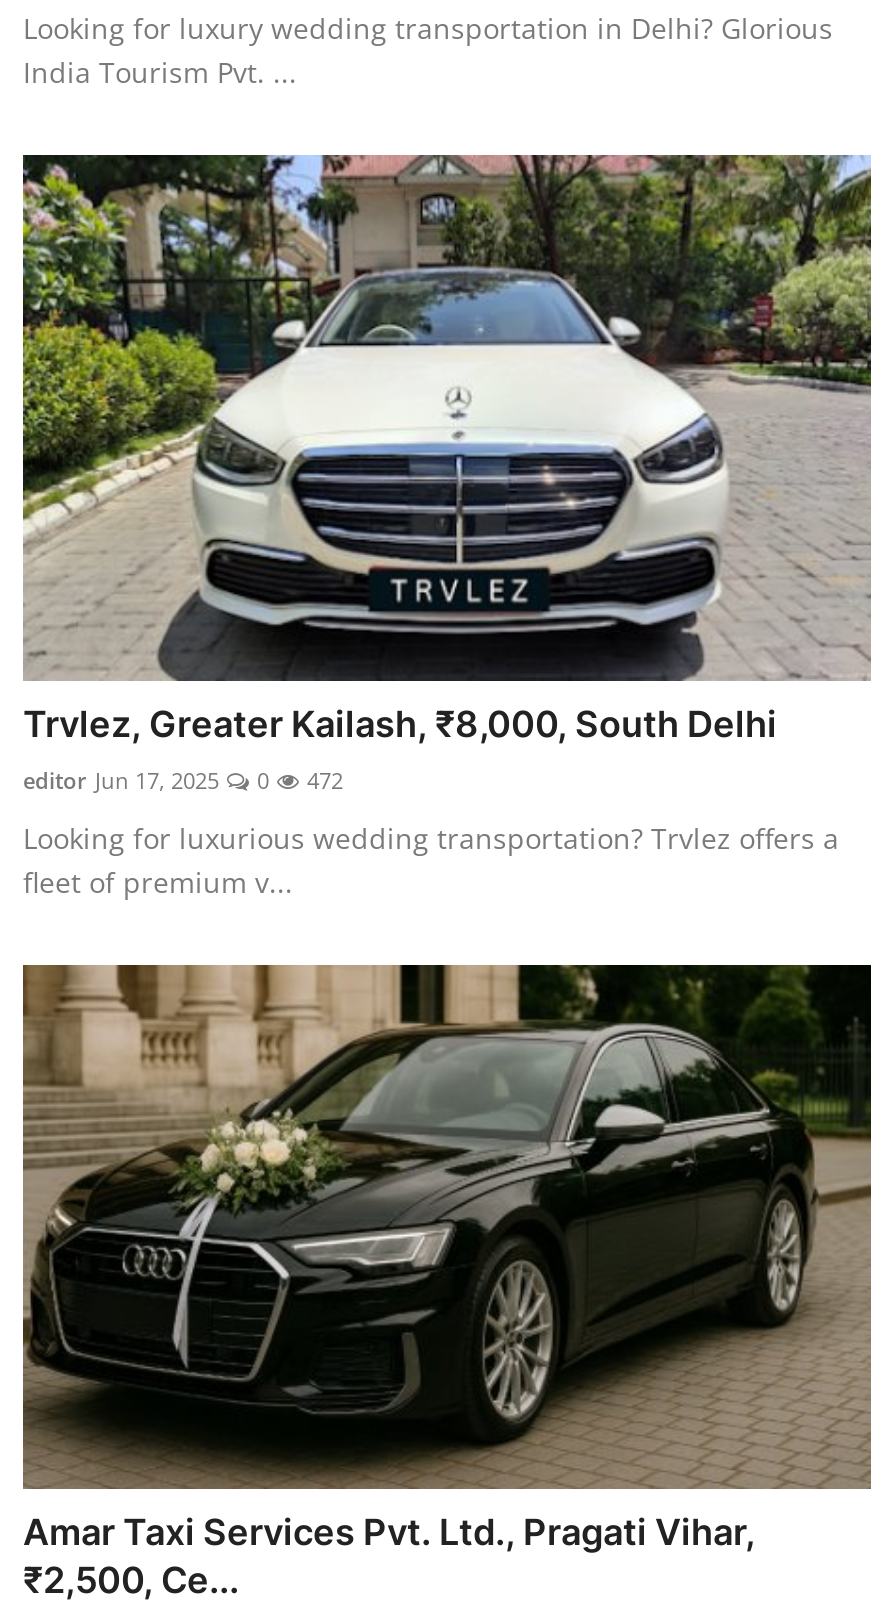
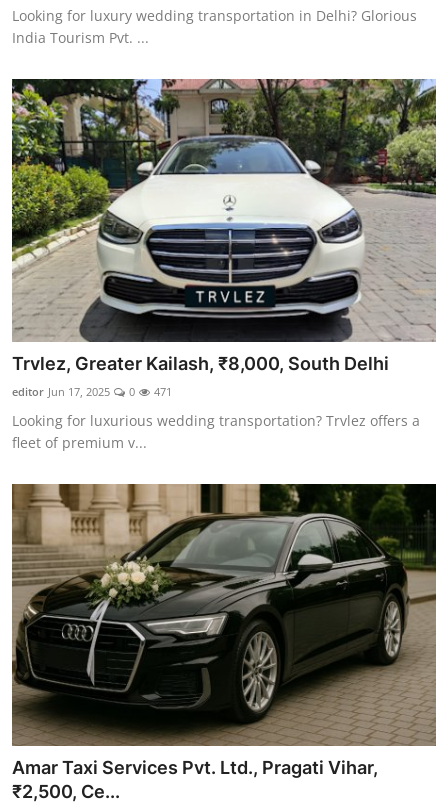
[23,764,343,794] editor Jun 17, 2025 0 472 -> [12,383,172,398] editor Jun 17, 2025 0 471

